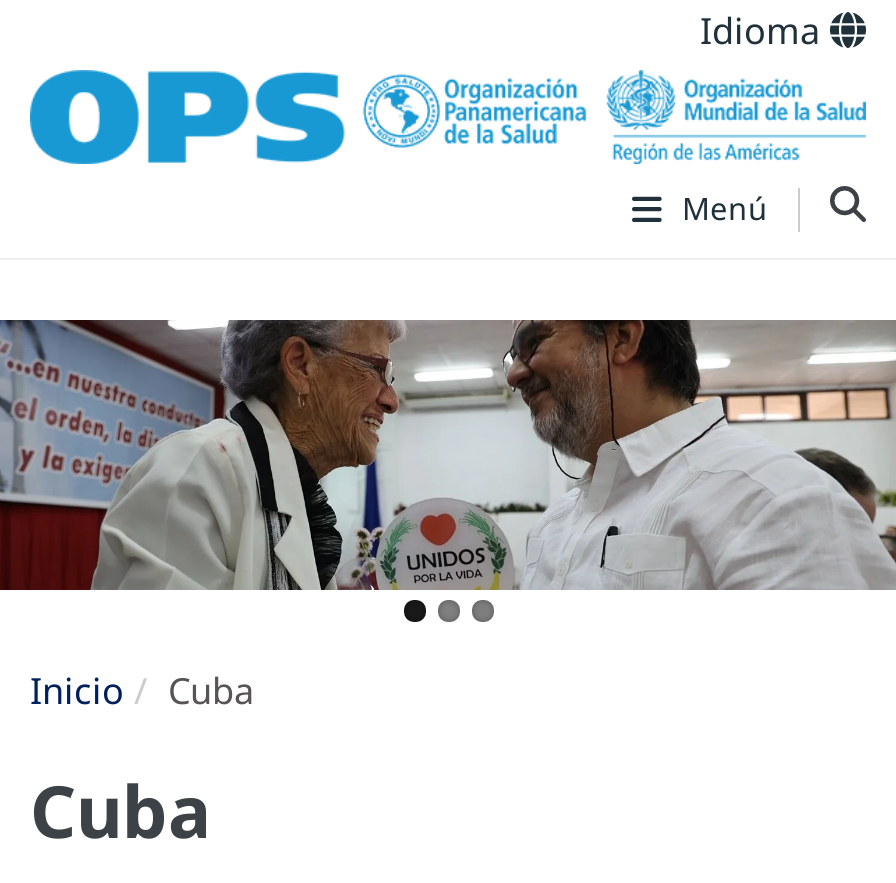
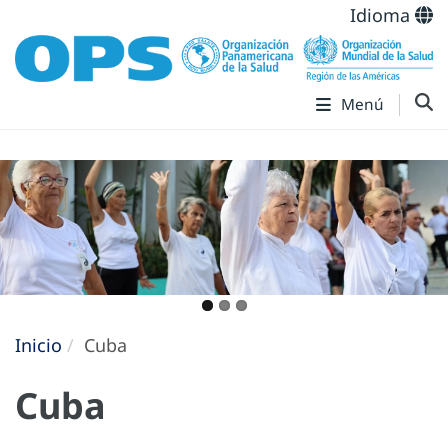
[6,318,890,592] [image] -> [3,159,445,296] [image]

